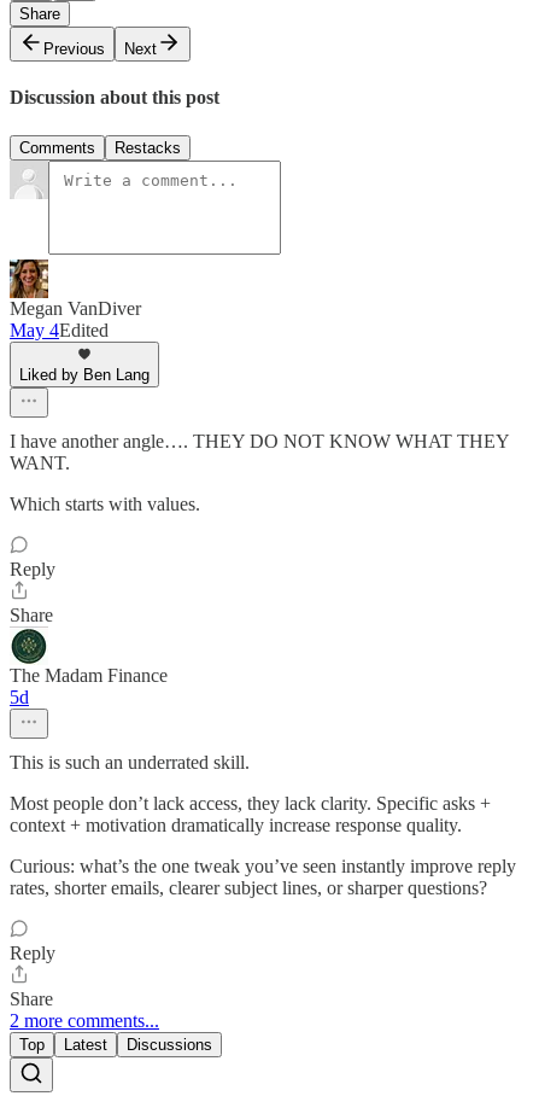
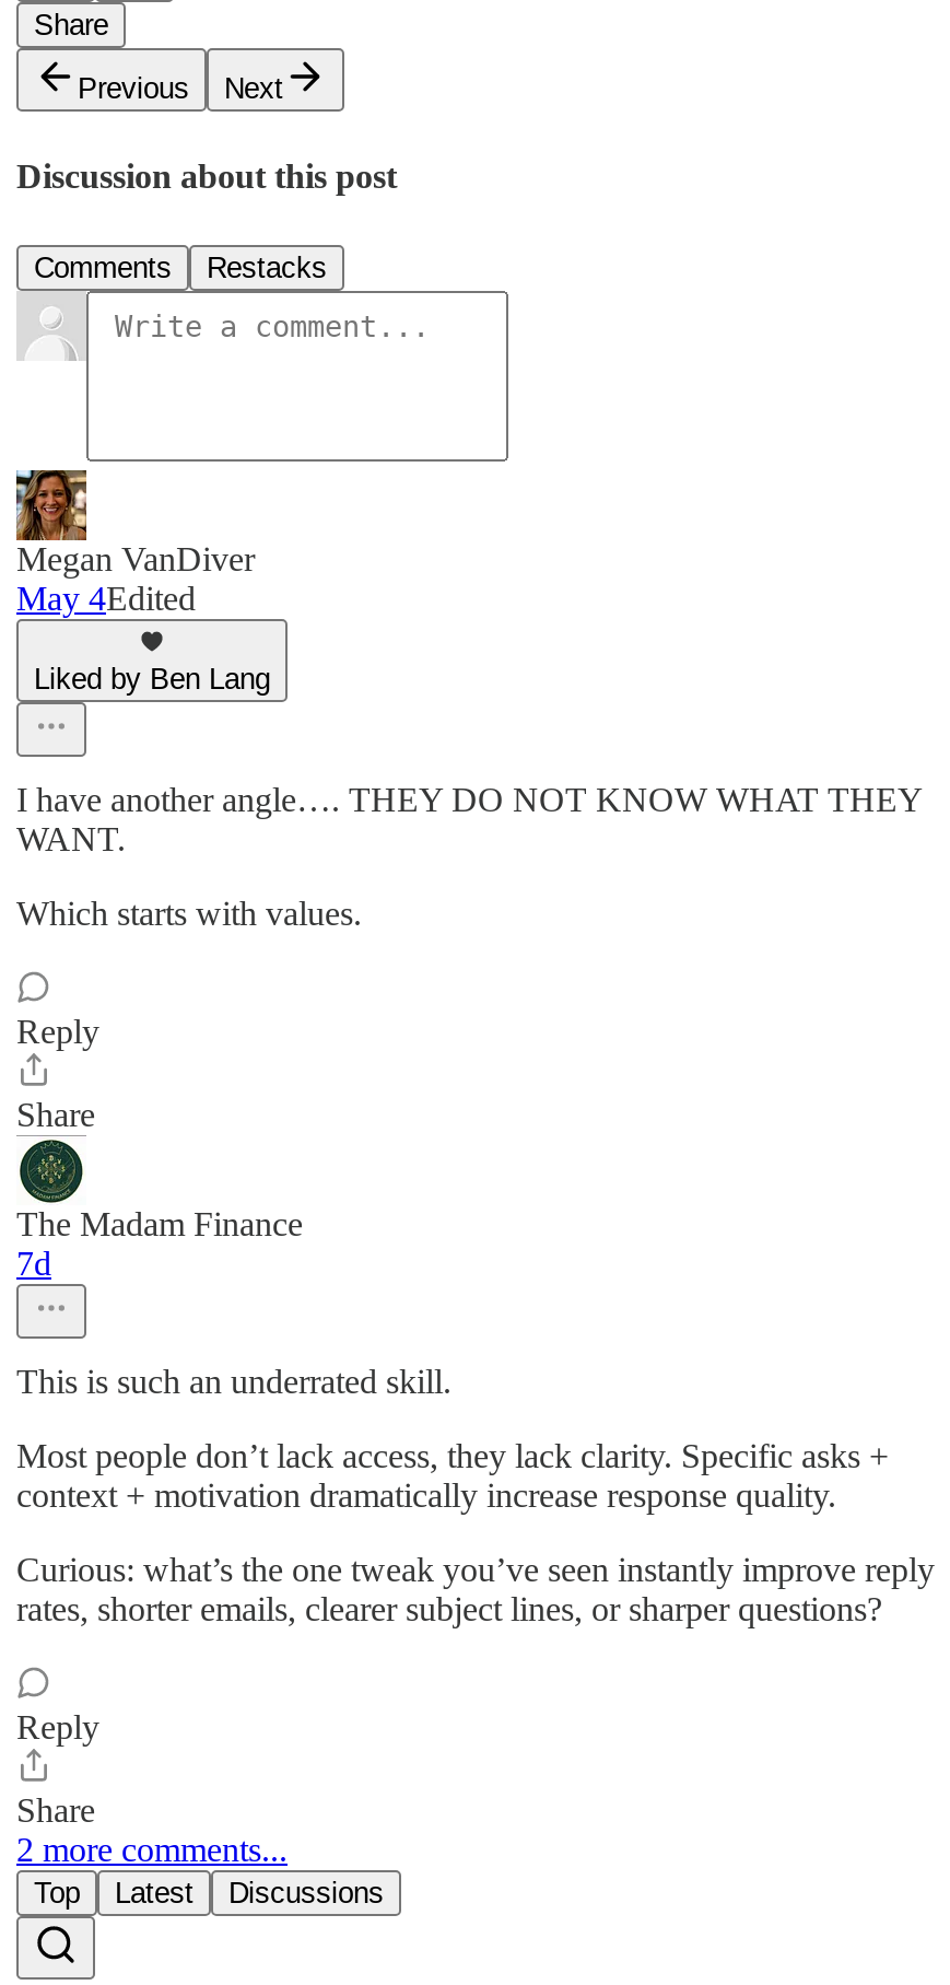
[10,686,29,707] 5d -> [16,1243,51,1281] 7d

